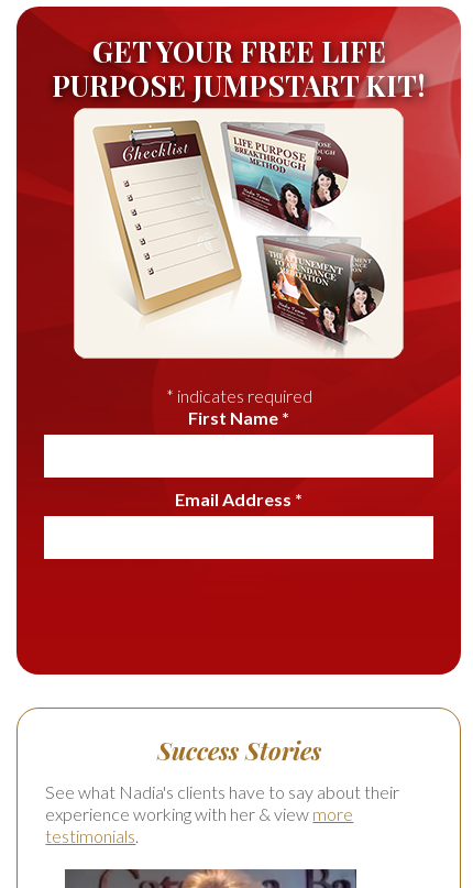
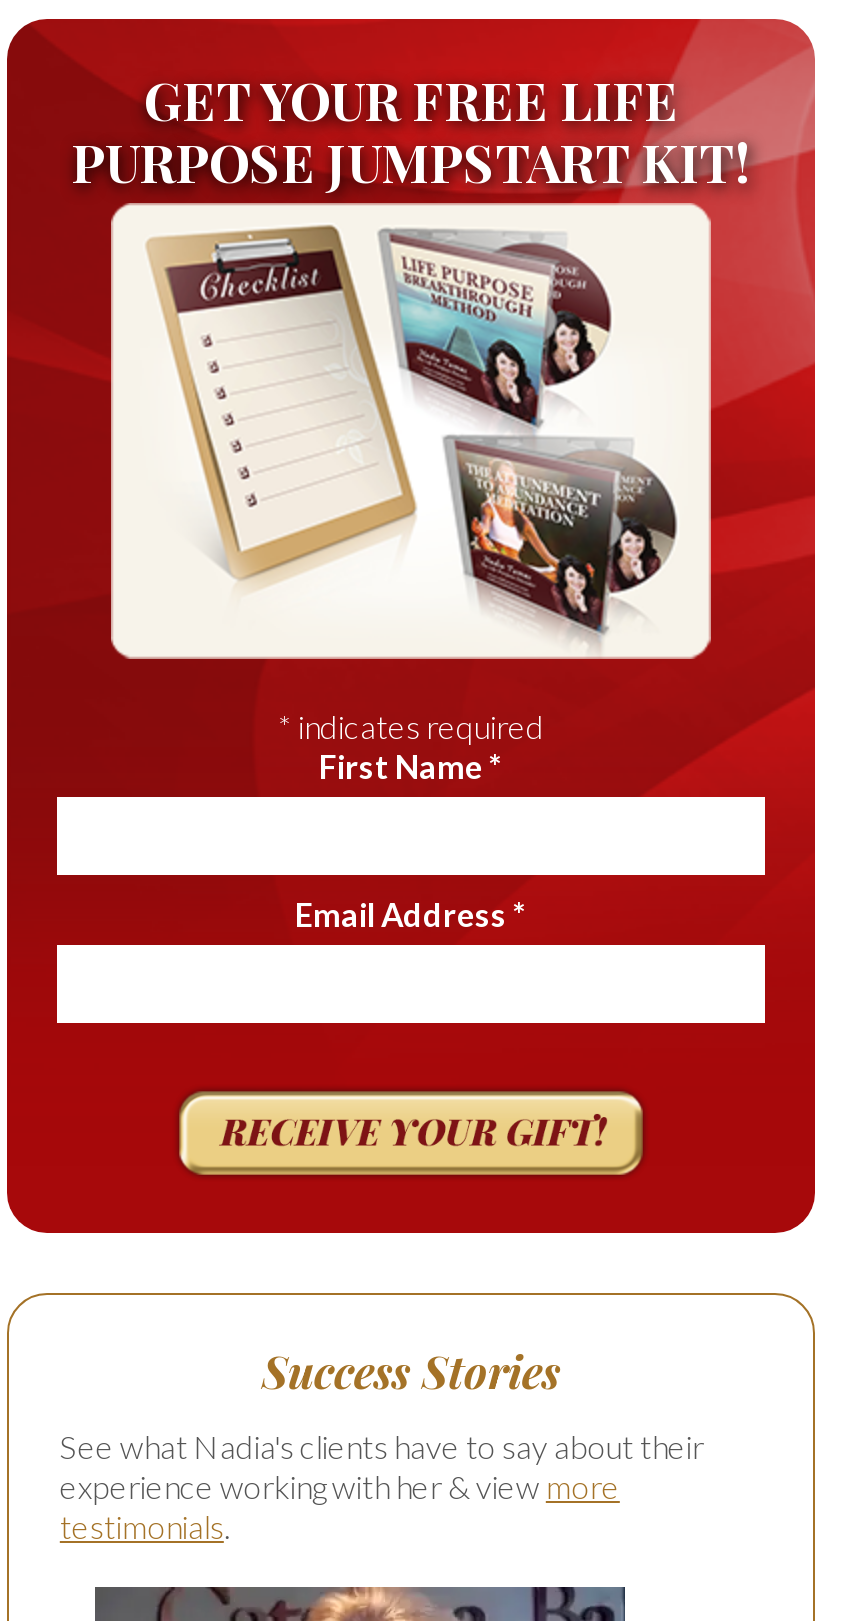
none -> [177,1091,645,1177] [image]

